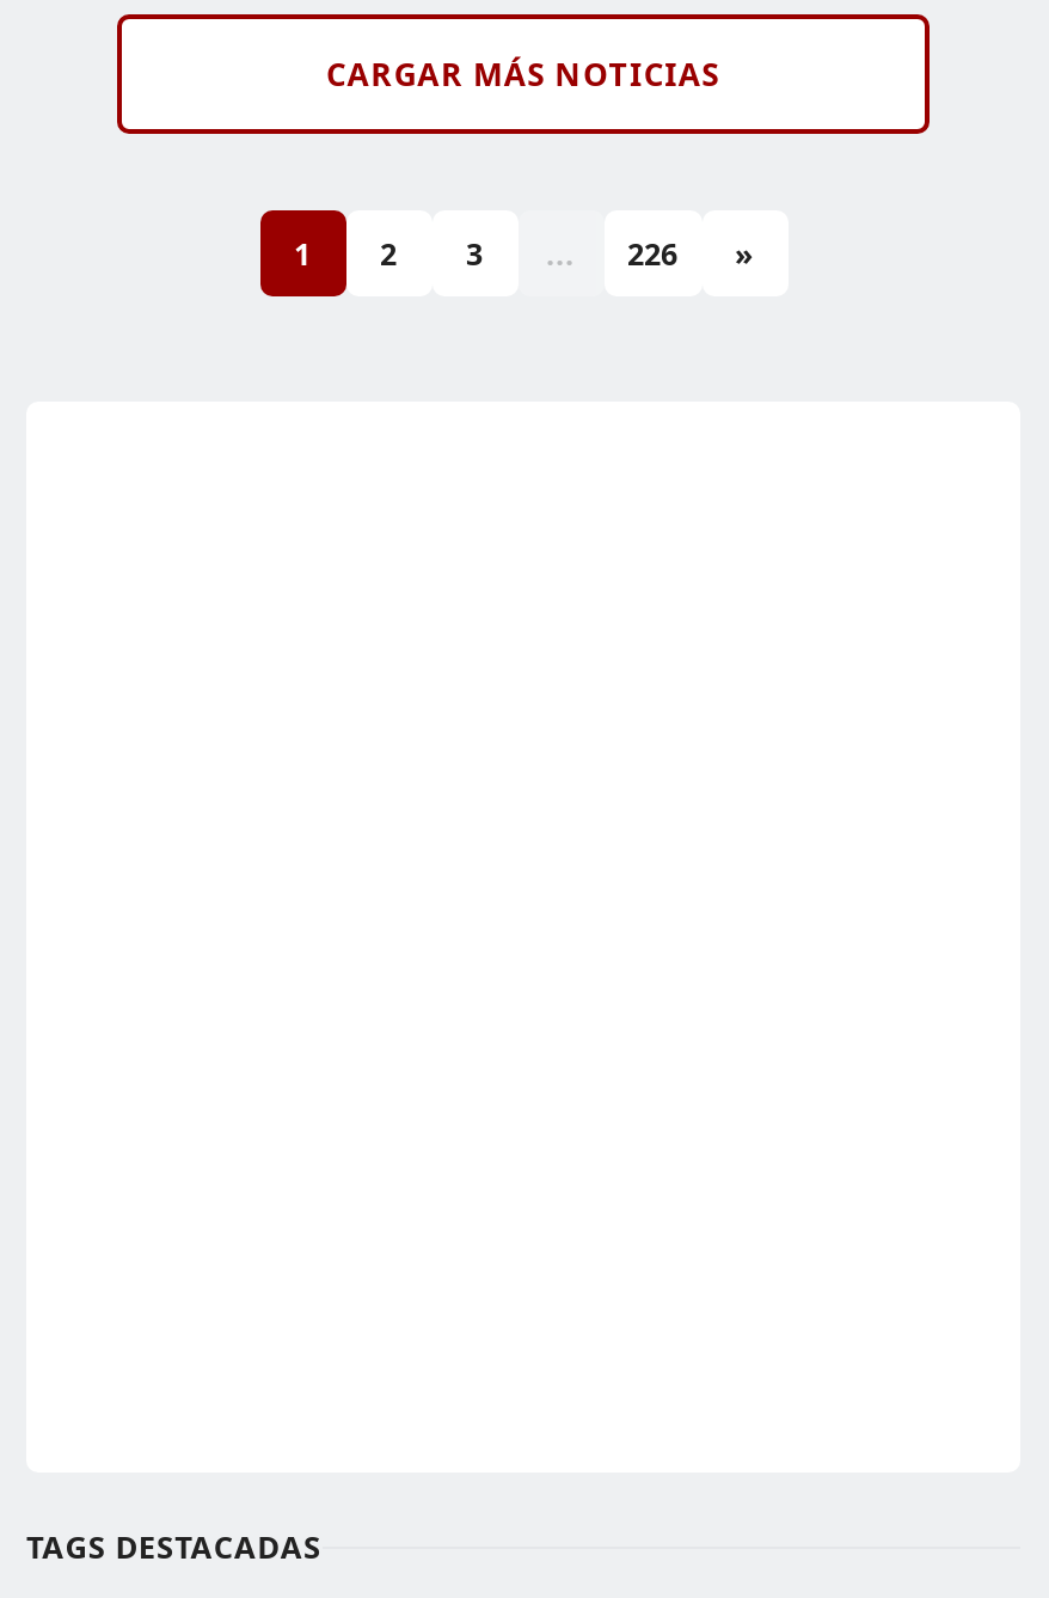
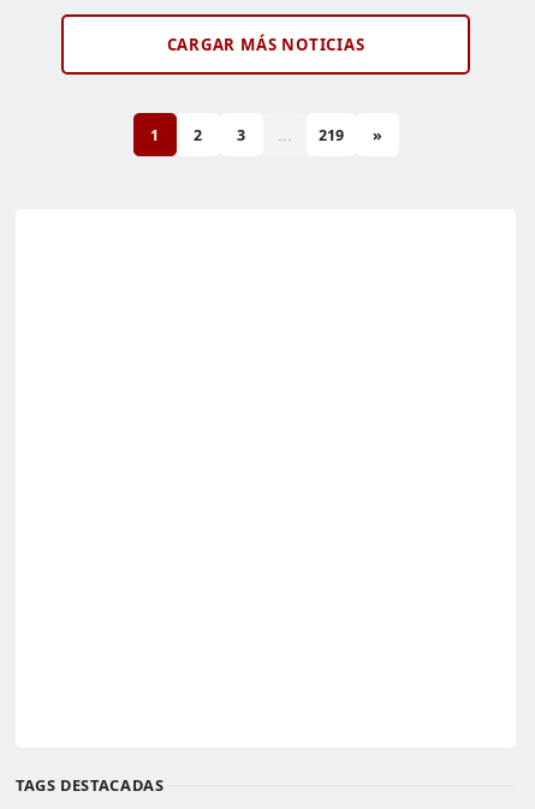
[627,233,677,274] 226 -> [318,124,343,145] 219

